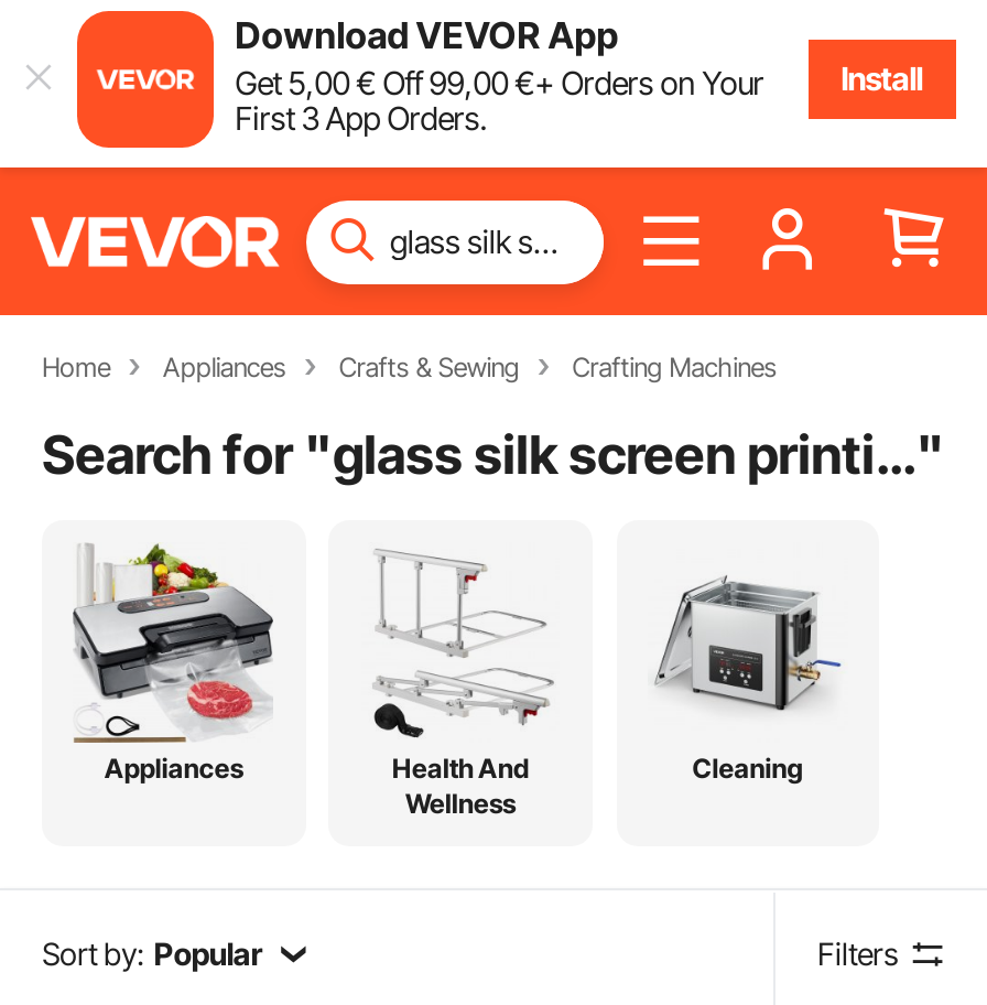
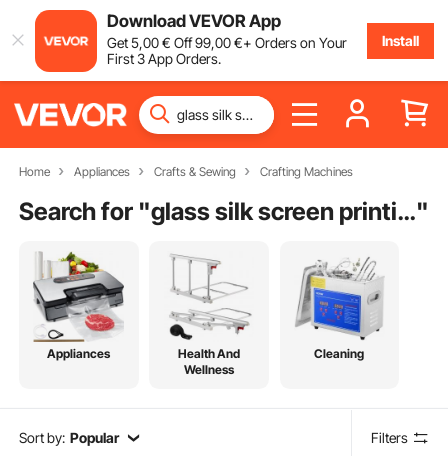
[652,560,842,738] [image] -> [295,257,383,341] [image]

